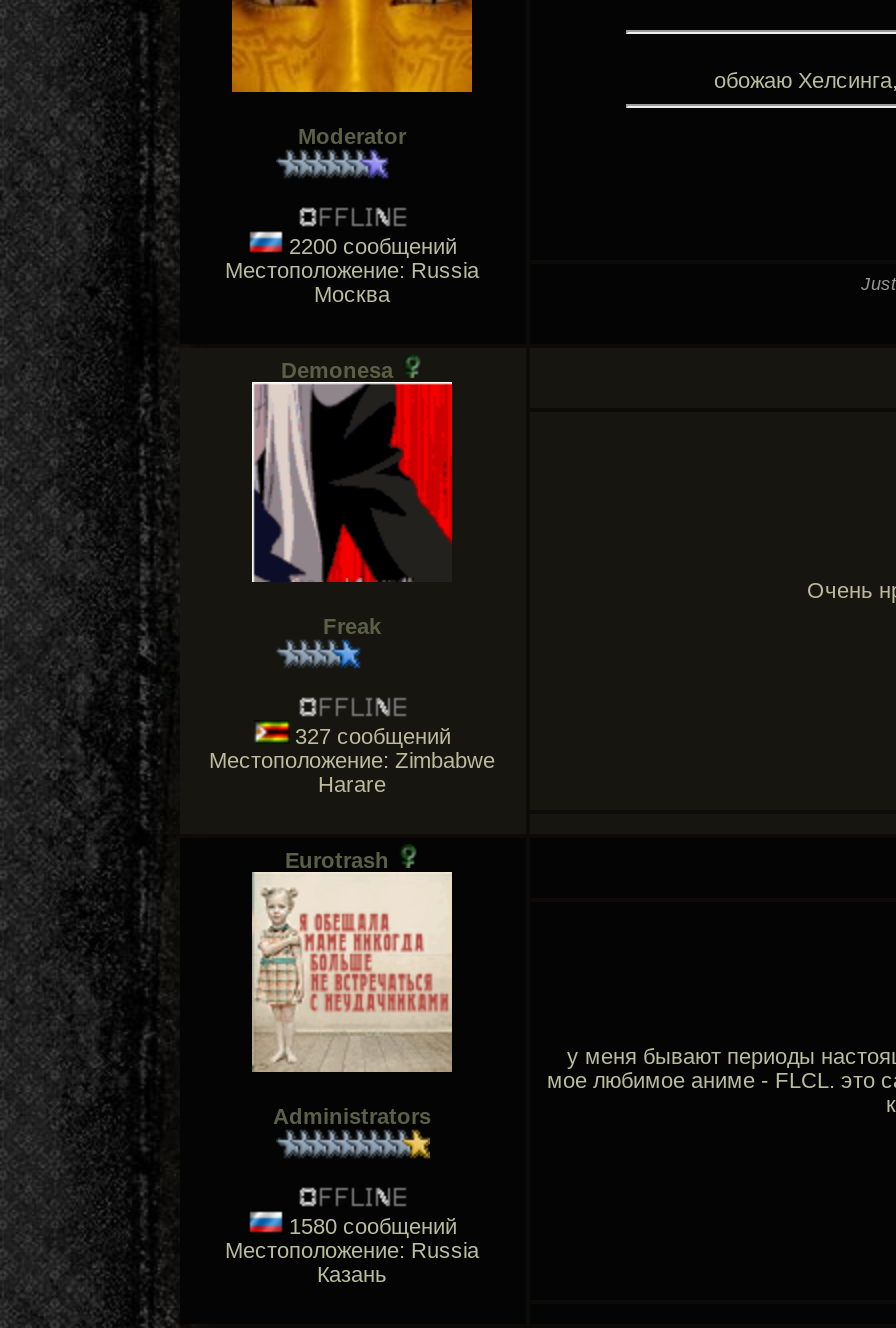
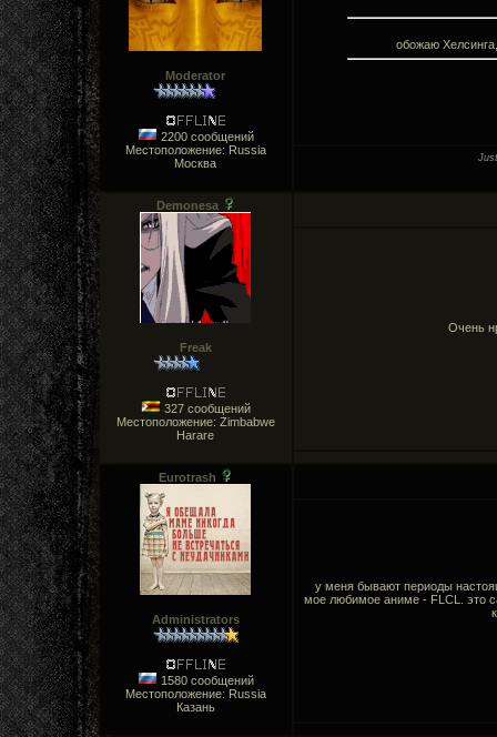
[252,382,452,584] [image] -> [140,213,251,324] [image]

